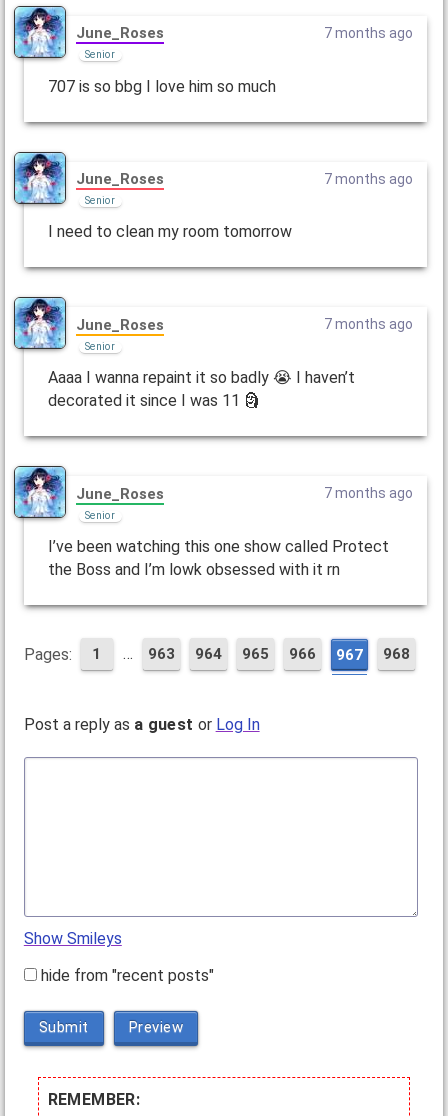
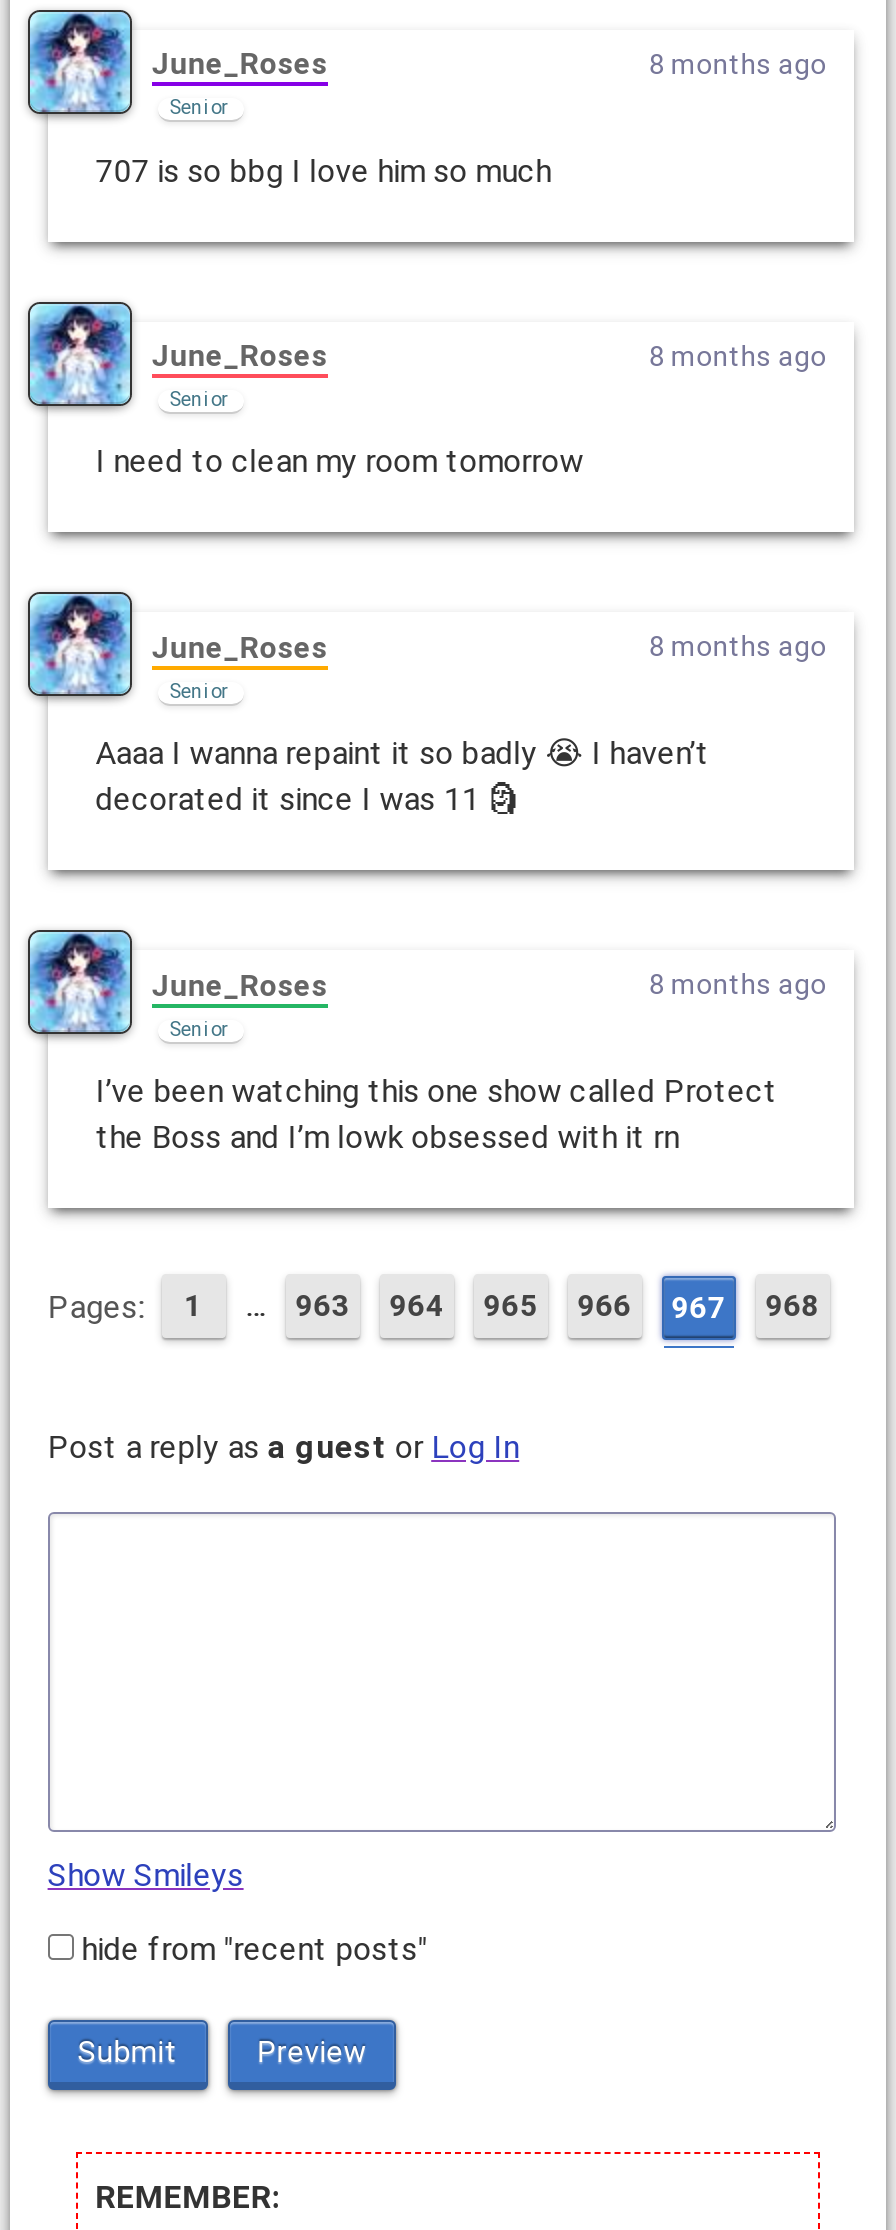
[324,25,413,41] 7 months ago -> [649,48,827,80] 8 months ago
[324,171,413,187] 7 months ago -> [649,339,827,371] 8 months ago
[324,316,413,332] 7 months ago -> [649,631,827,663] 8 months ago
[324,485,413,501] 7 months ago -> [649,968,827,1000] 8 months ago

